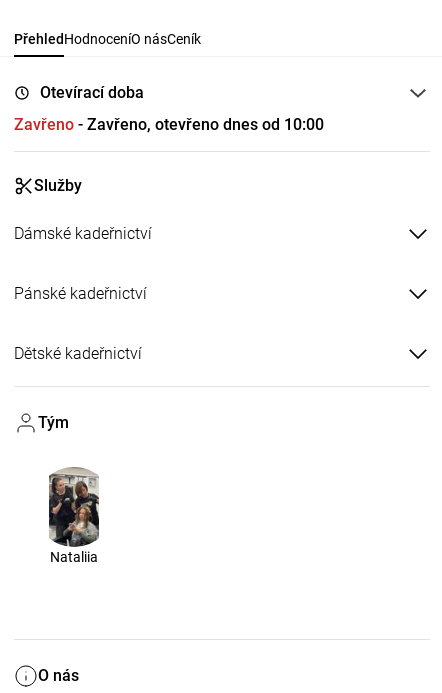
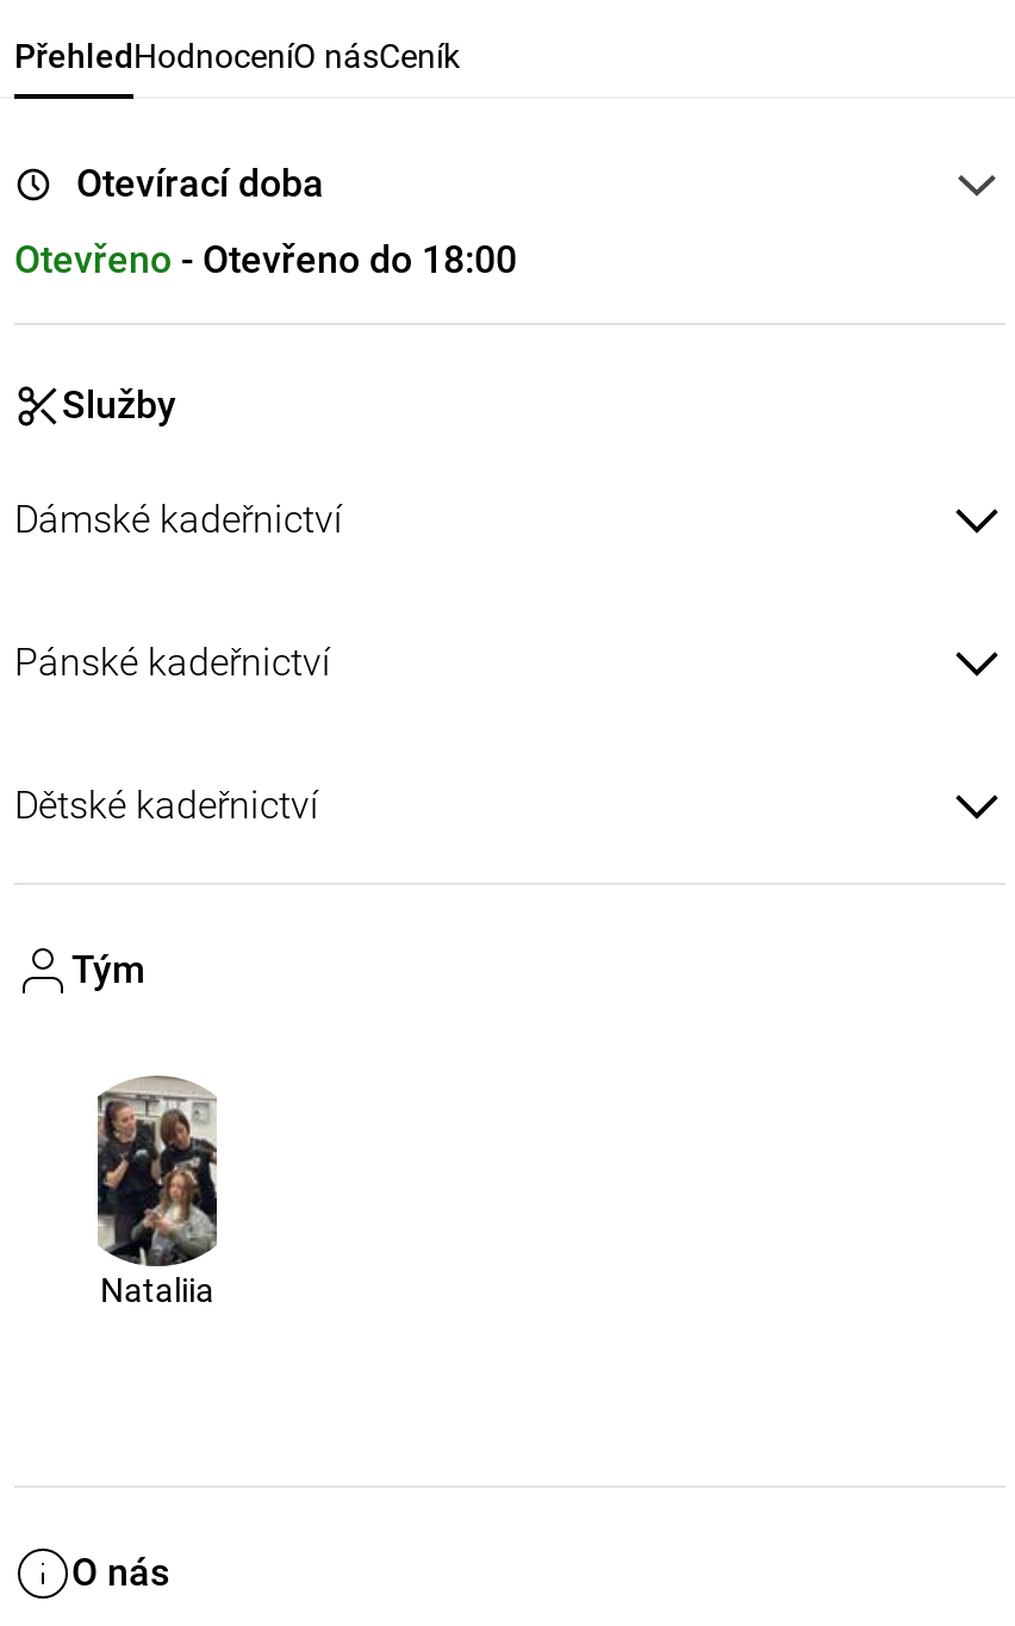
[14,114,324,133] Zavřeno - Zavřeno, otevřeno dnes od 10:00 -> [14,236,517,281] Otevřeno - Otevřeno do 18:00

